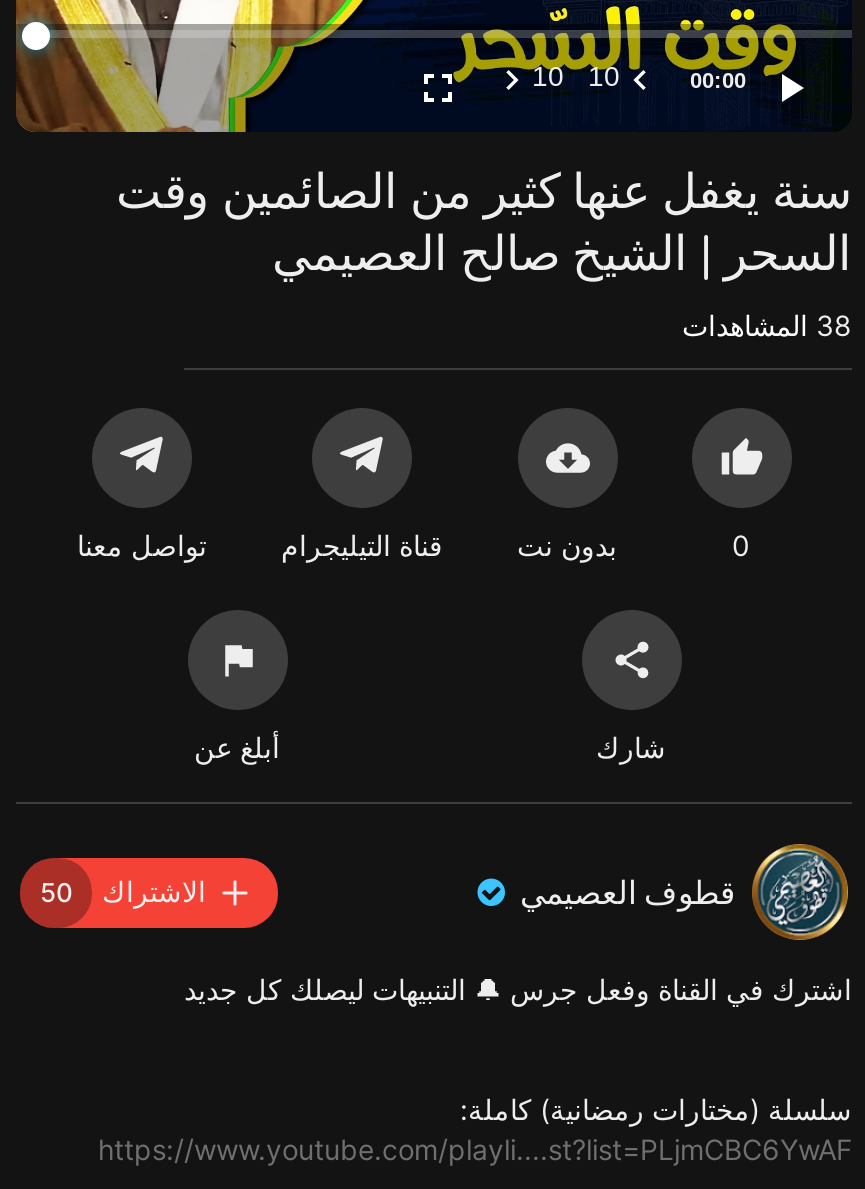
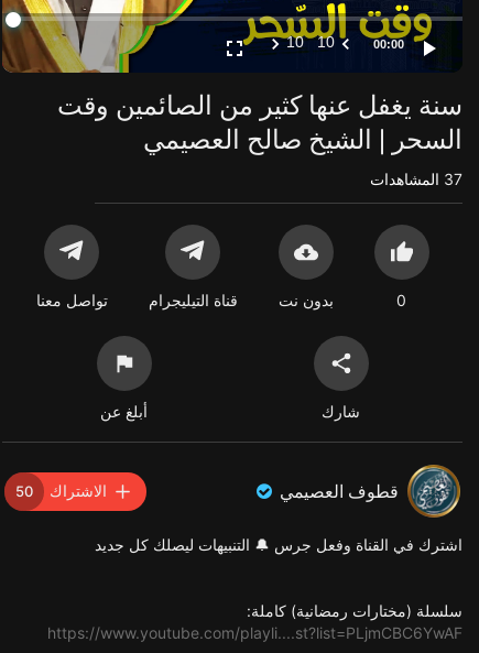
[682,308,852,342] 38 المشاهدات -> [370,170,462,188] 37 المشاهدات

